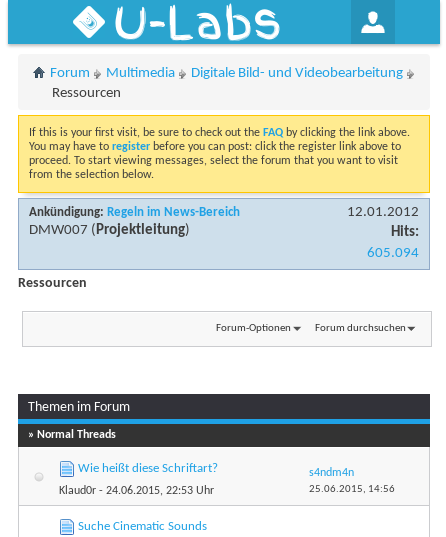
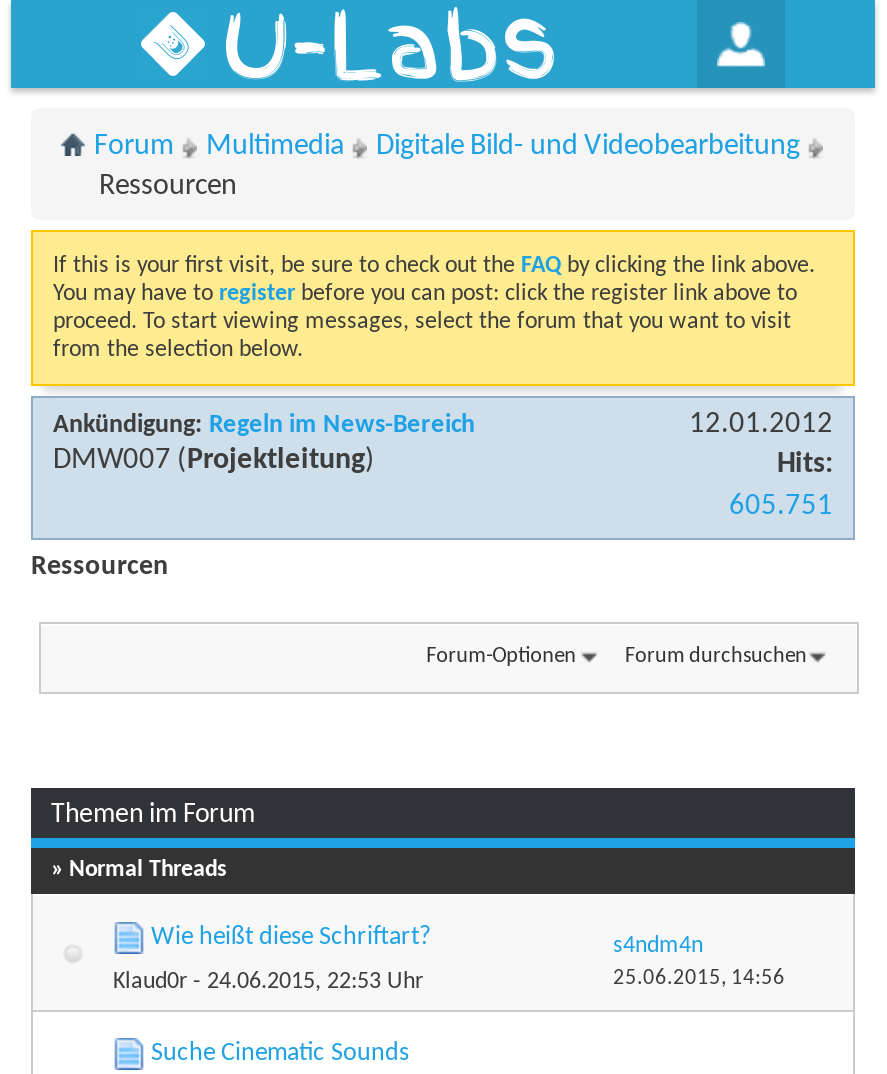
[367,246,419,261] 605.094 -> [729,492,833,522] 605.751

